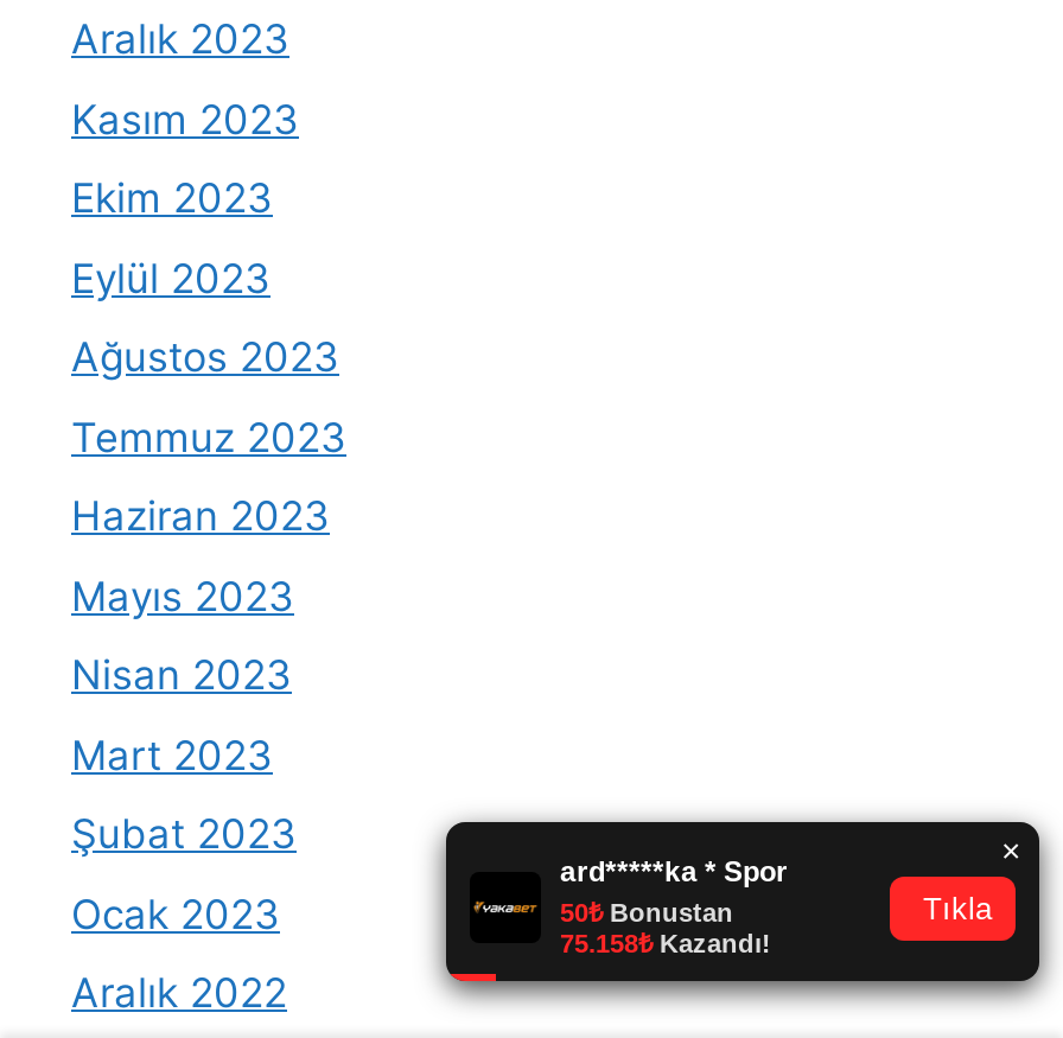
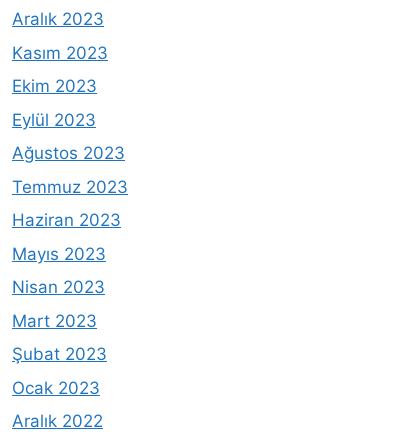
[432,817,1054,1005] [image] -> none

